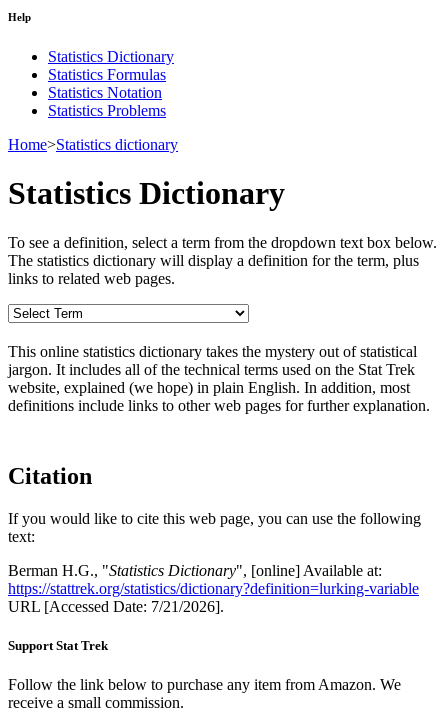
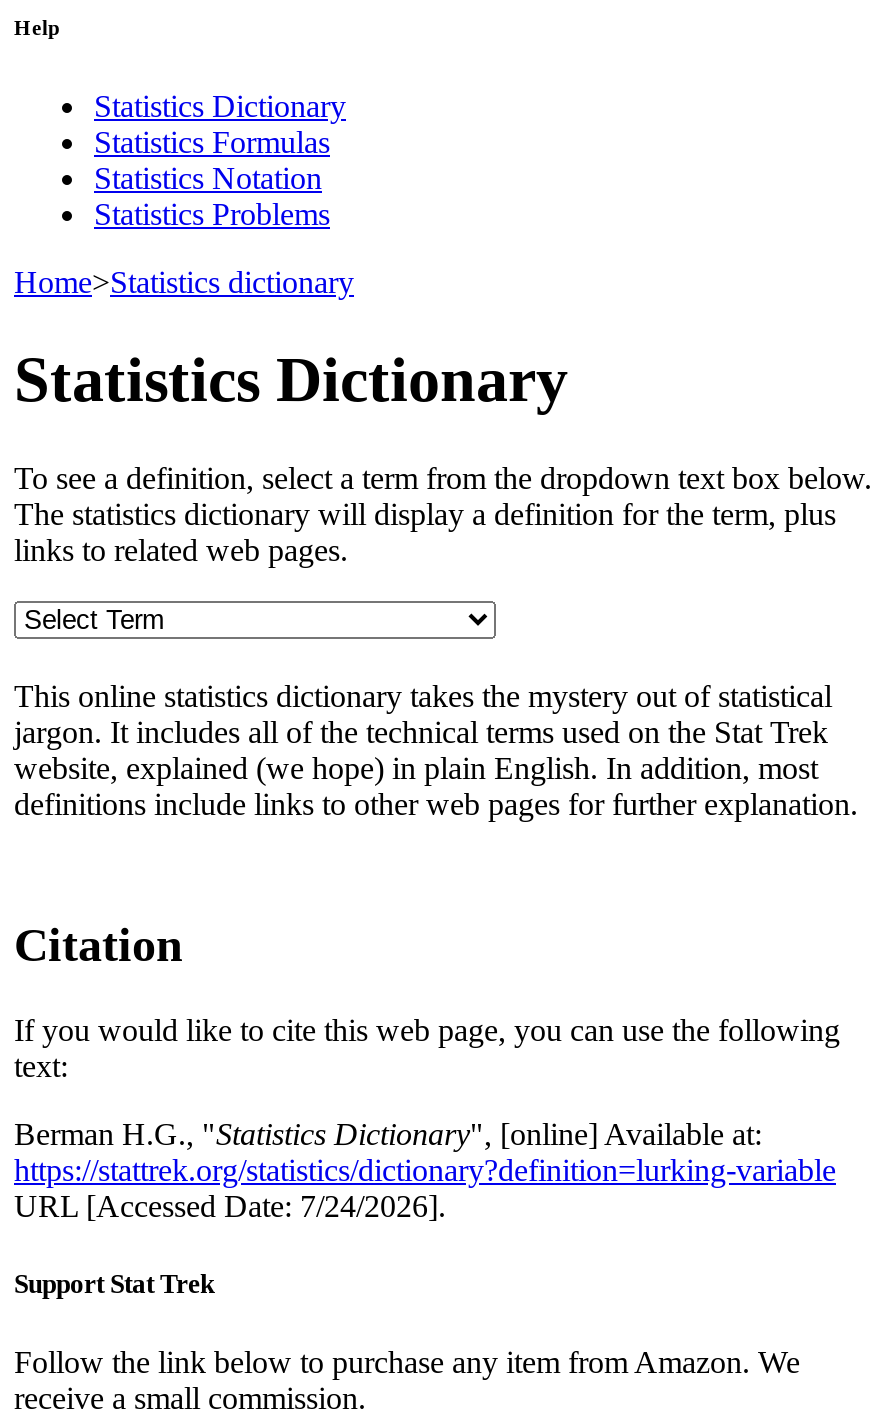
[8,597,224,614] URL [Accessed Date: 7/21/2026]. -> [14,1188,446,1222] URL [Accessed Date: 7/24/2026].

